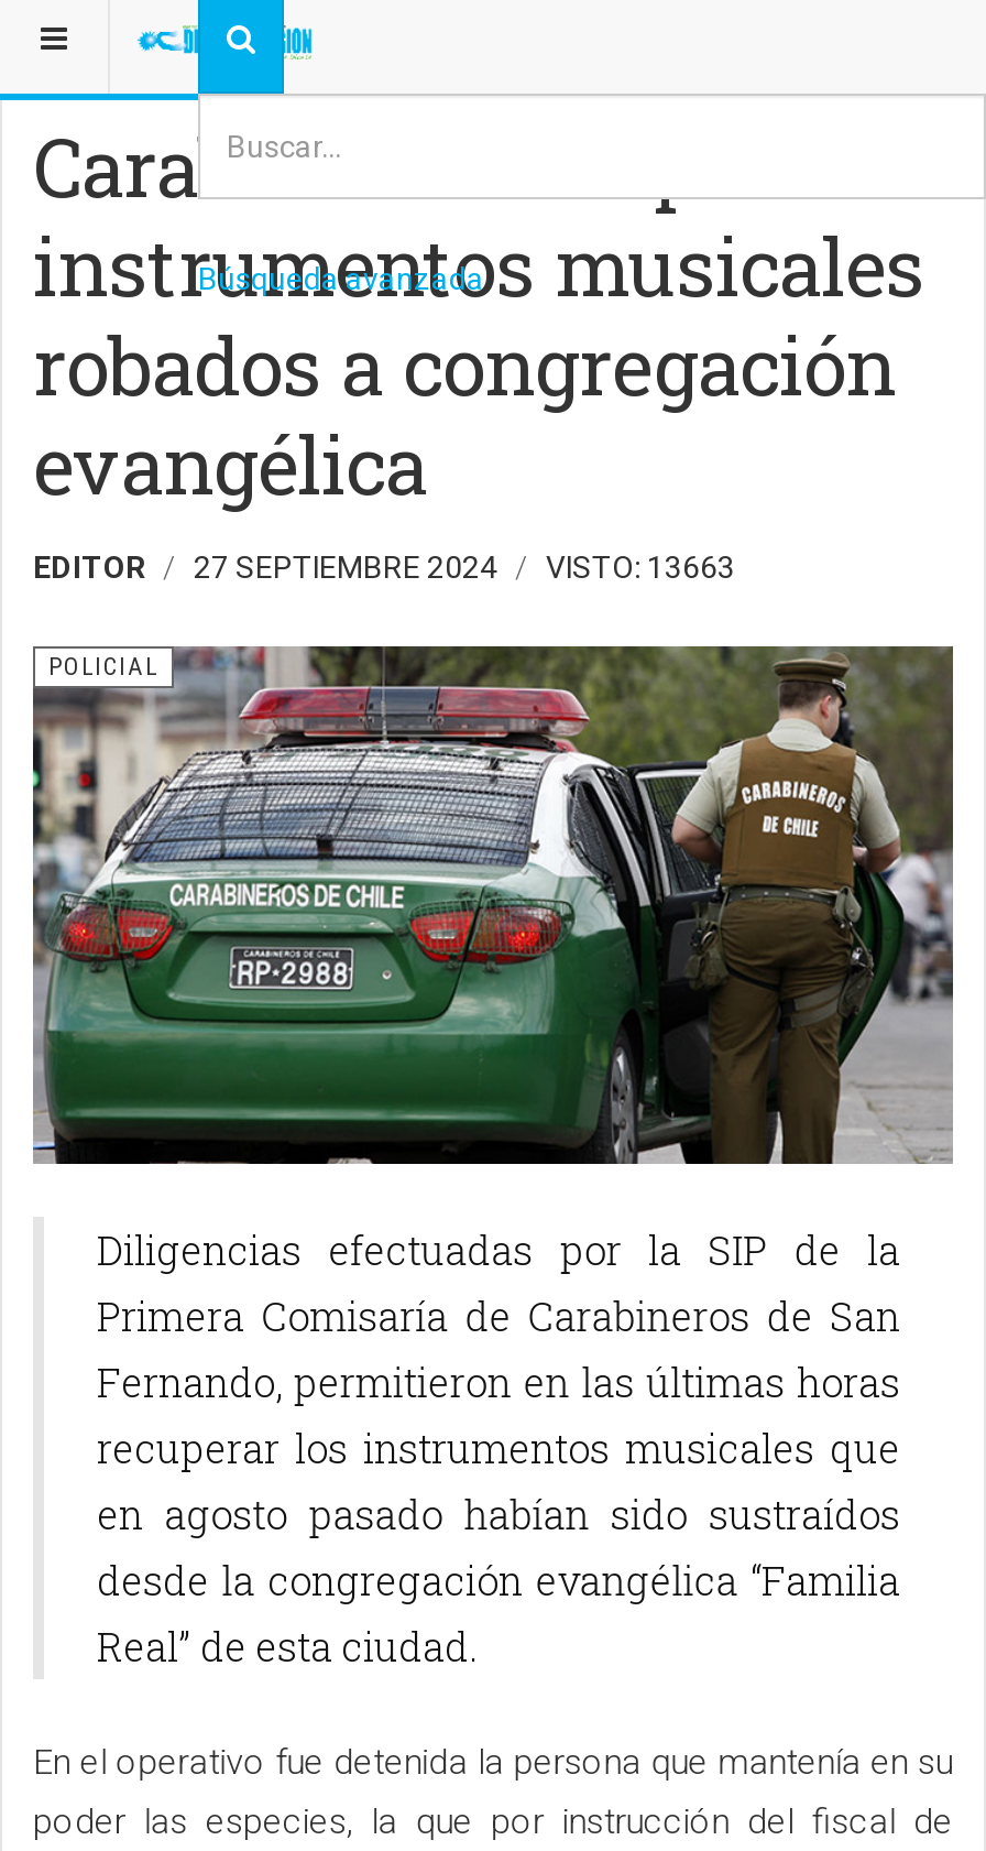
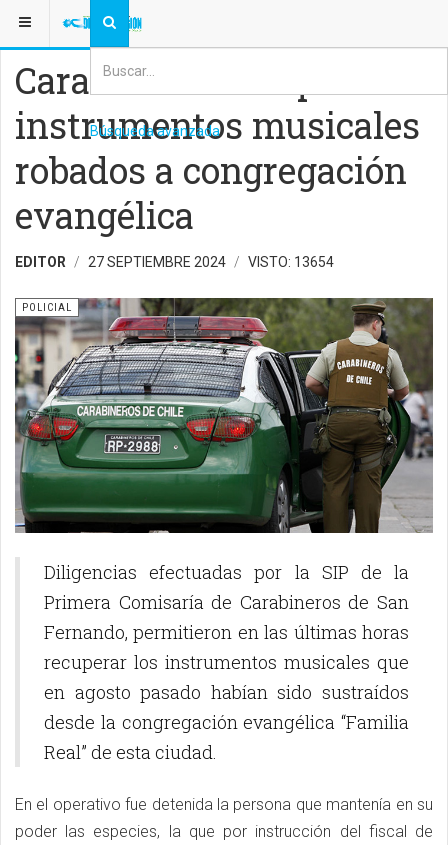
[33,549,735,585] EDITOR 27 SEPTIEMBRE 2024 VISTO: 13663 -> [15,254,334,270] EDITOR 27 SEPTIEMBRE 2024 VISTO: 13654

